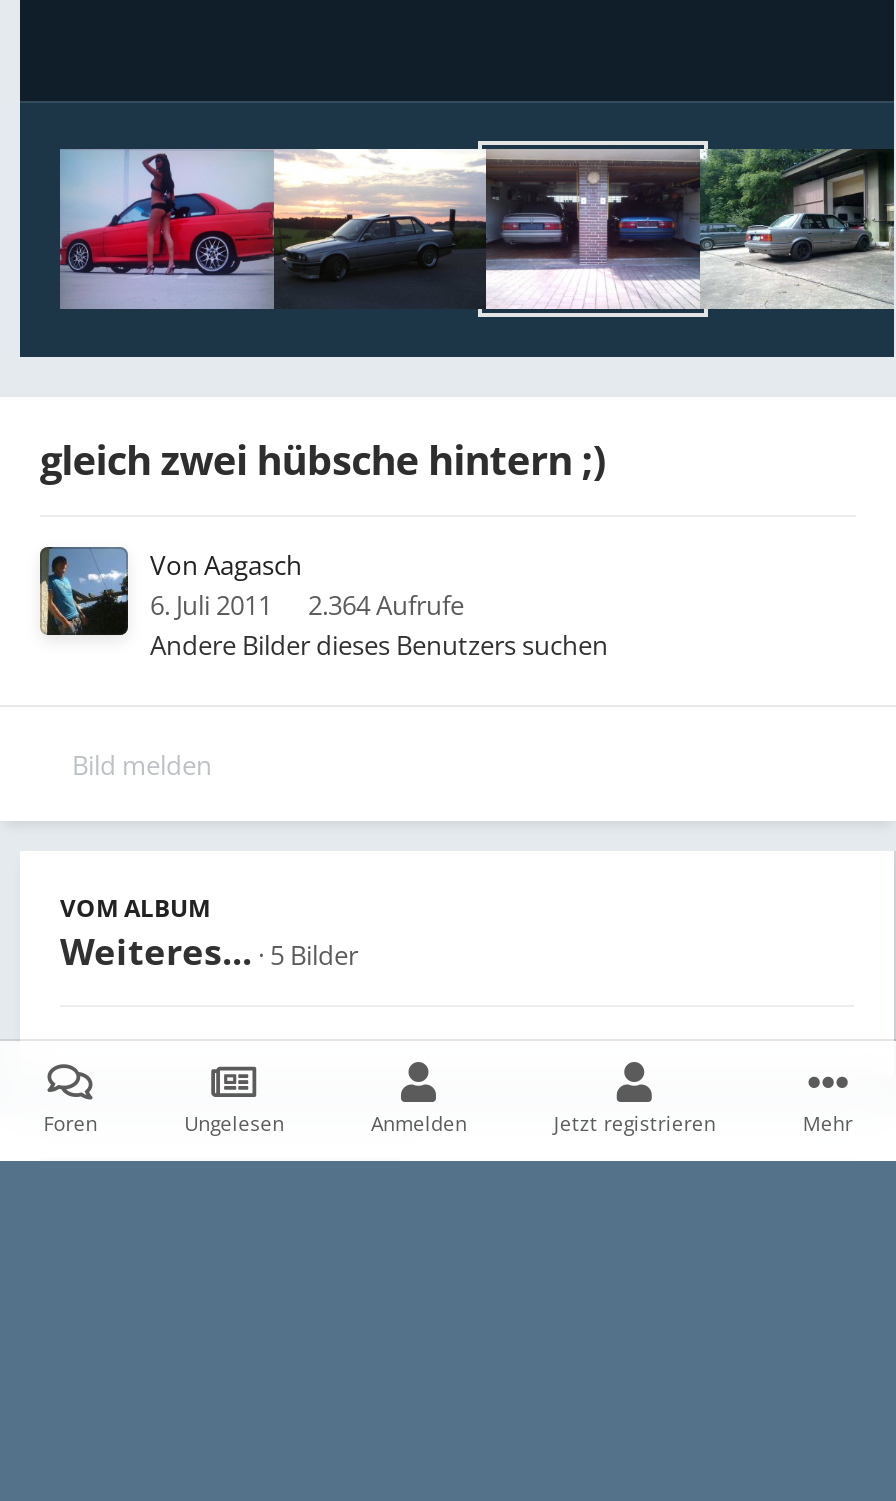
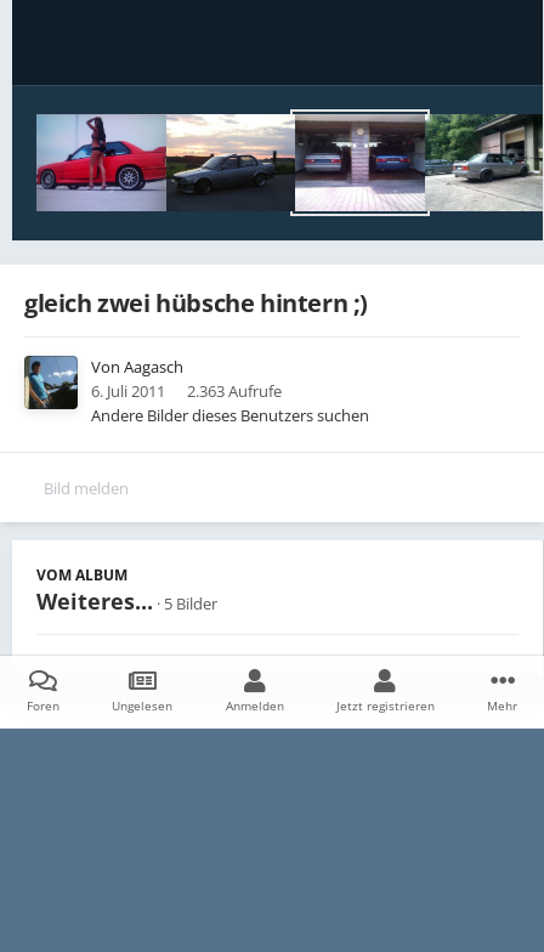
[150,588,464,624] 6. Juli 2011 2.364 Aufrufe -> [91,380,282,402] 6. Juli 2011 2.363 Aufrufe

